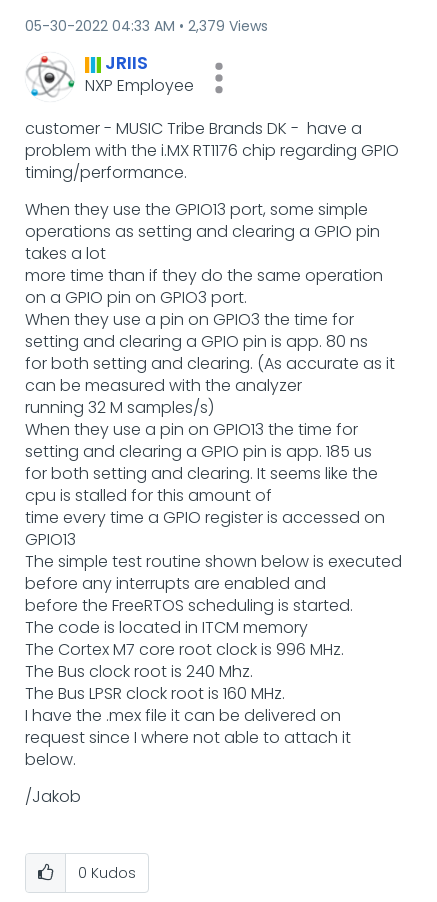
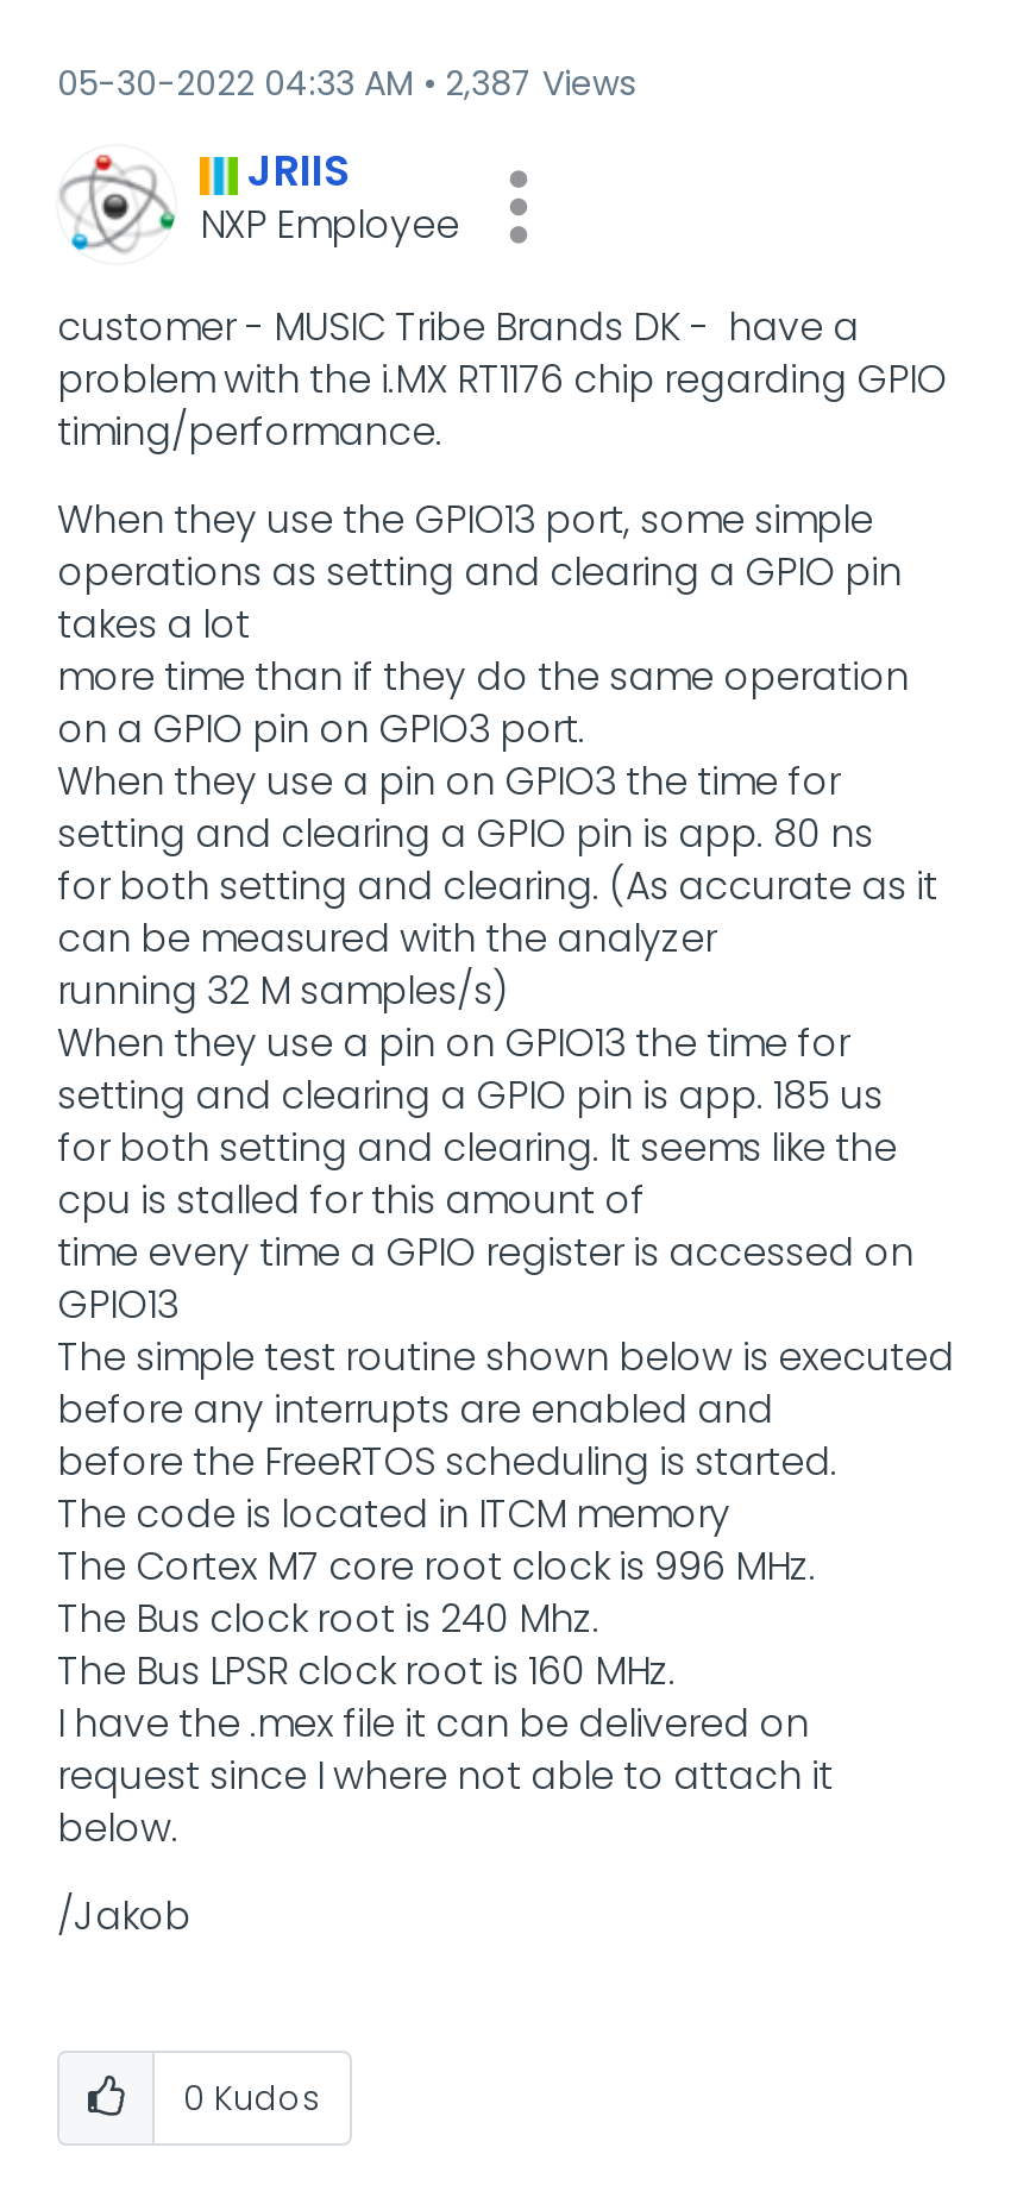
[25,16,268,36] 05-30-2022 04:33 AM 2,379 Views -> [57,59,635,107] 05-30-2022 04:33 AM 2,387 Views

